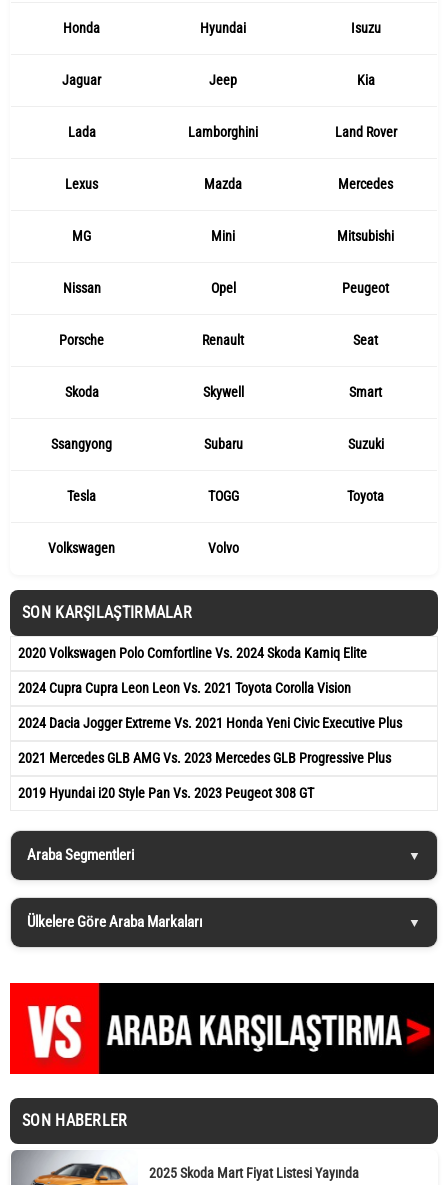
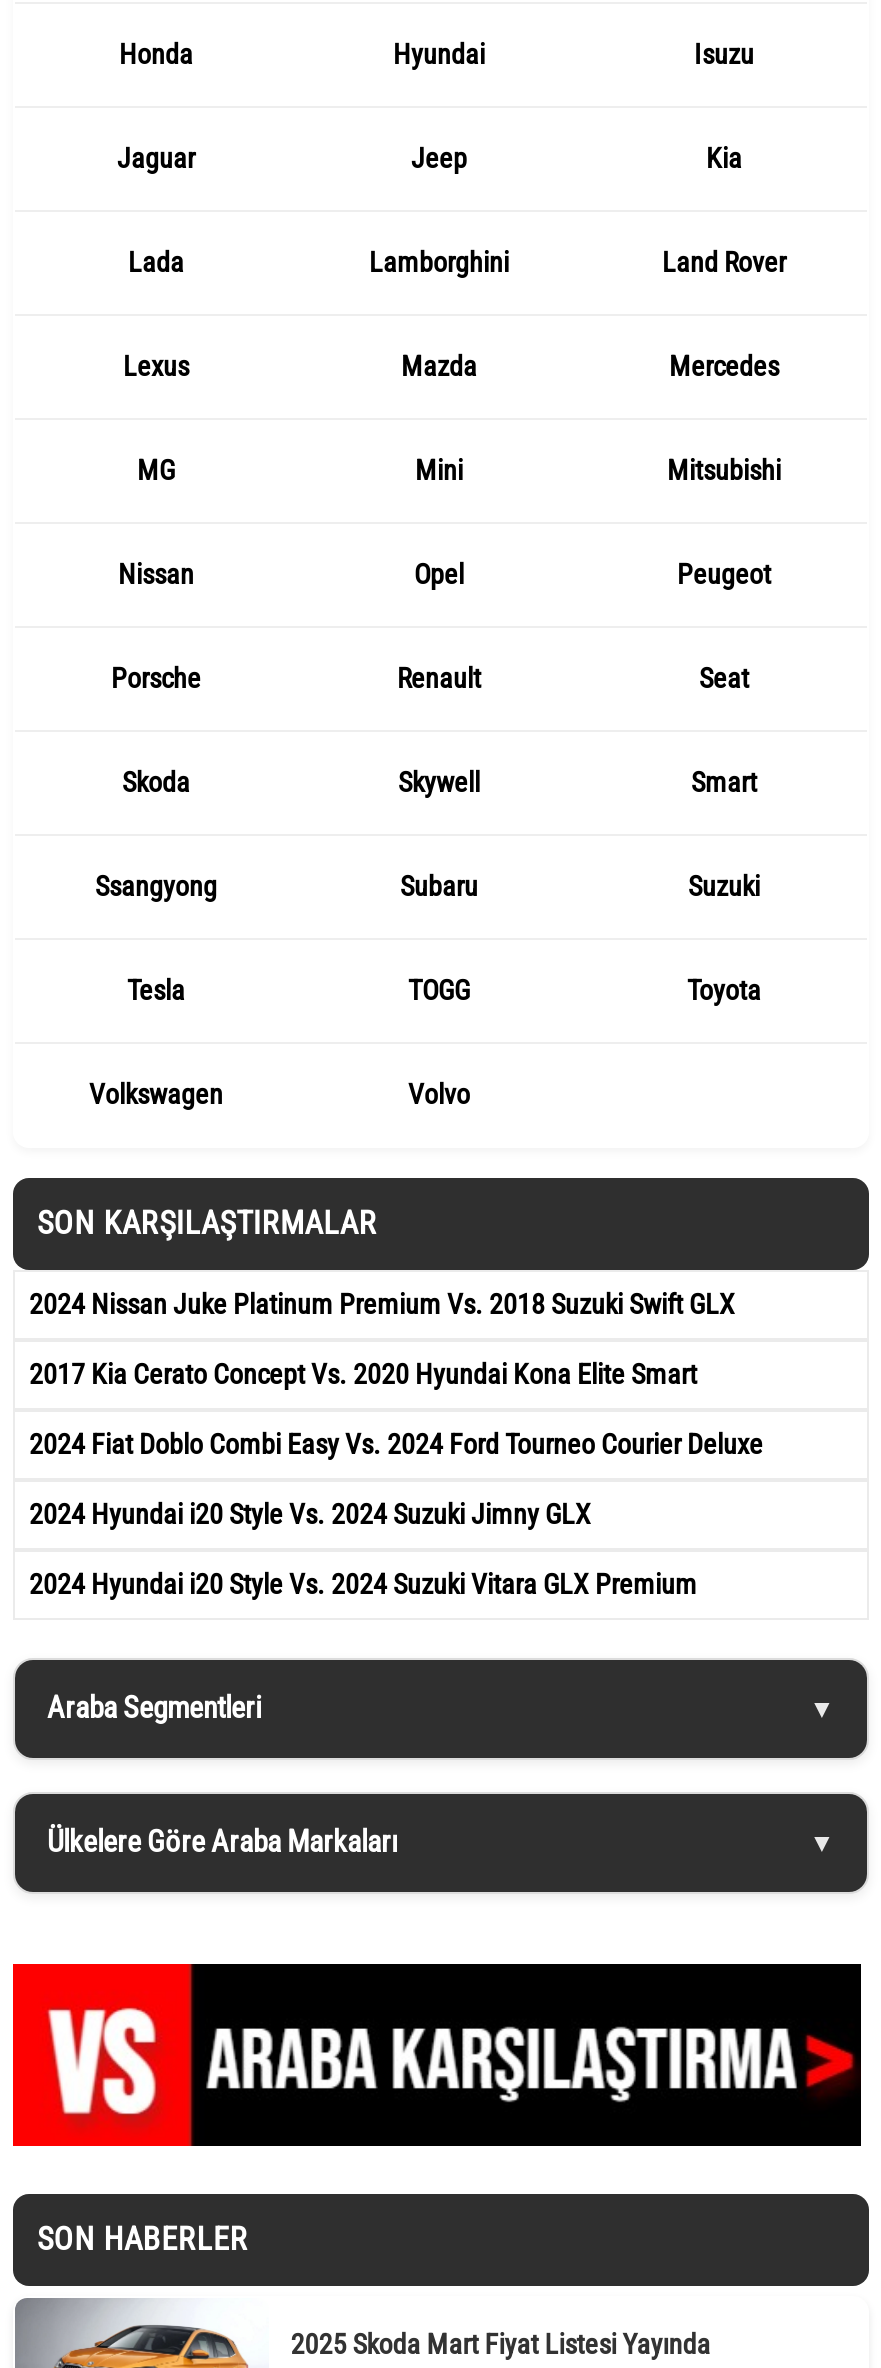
[18,645,367,661] 2020 Volkswagen Polo Comfortline Vs. 2024 Skoda Kamiq Elite -> [29,1288,735,1320] 2024 Nissan Juke Platinum Premium Vs. 2018 Suzuki Swift GLX
[18,680,351,696] 2024 Cupra Cupra Leon Leon Vs. 2021 Toyota Corolla Vision -> [29,1358,697,1390] 2017 Kia Cerato Concept Vs. 2020 Hyundai Kona Elite Smart
[18,715,402,731] 2024 Dacia Jogger Extreme Vs. 2021 Honda Yeni Civic Executive Plus -> [29,1428,763,1460] 2024 Fiat Doblo Combi Easy Vs. 2024 Ford Tourneo Courier Deluxe
[18,750,391,766] 2021 Mercedes GLB AMG Vs. 2023 Mercedes GLB Progressive Plus -> [29,1498,591,1530] 2024 Hyundai i20 Style Vs. 2024 Suzuki Jimny GLX
[18,785,314,801] 2019 Hyundai i20 Style Pan Vs. 2023 Peugeot 308 GT -> [29,1568,697,1600] 2024 Hyundai i20 Style Vs. 2024 Suzuki Vitara GLX Premium

